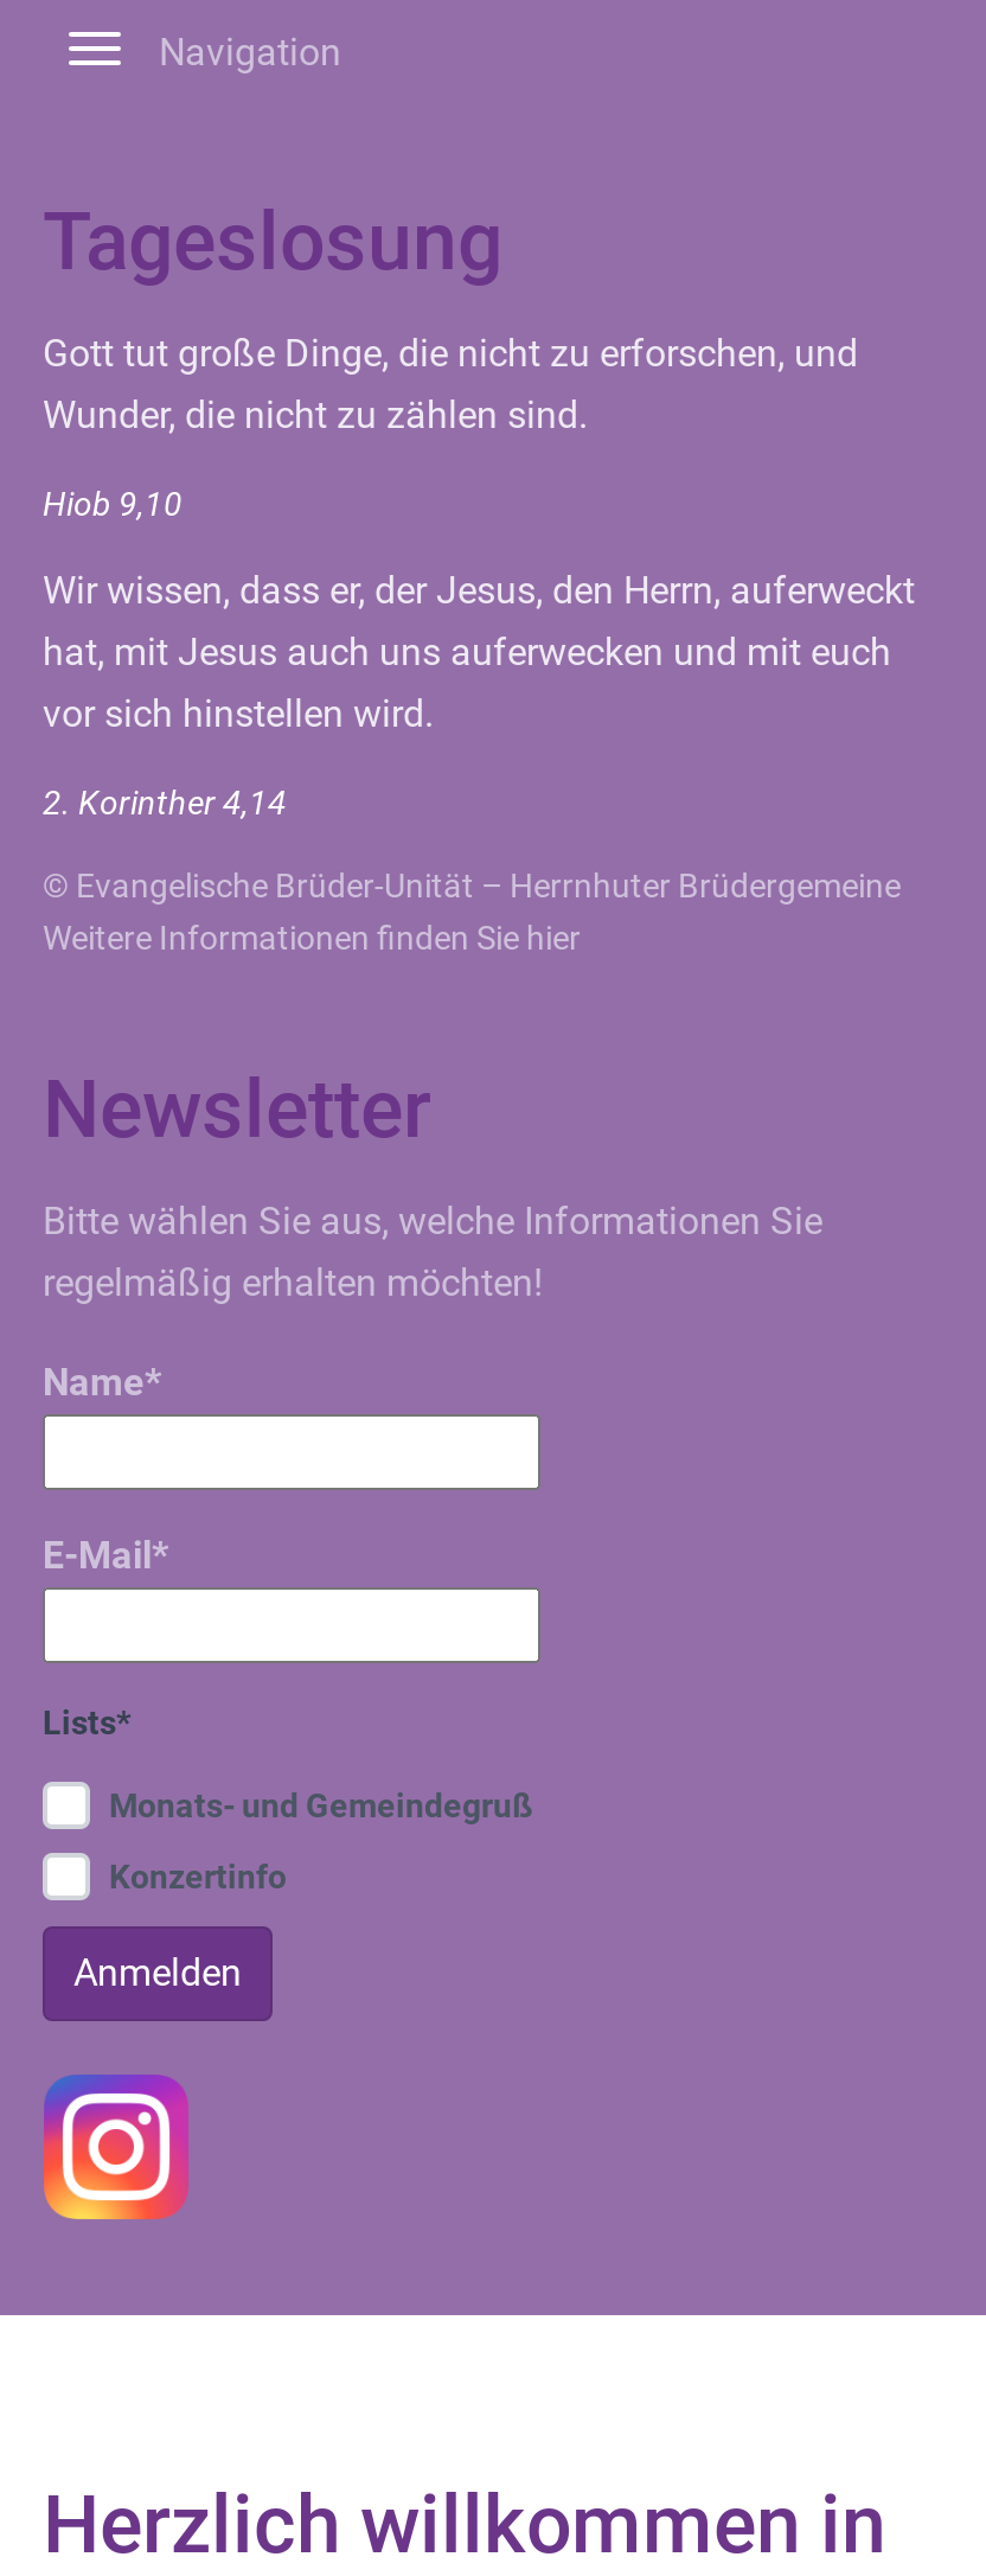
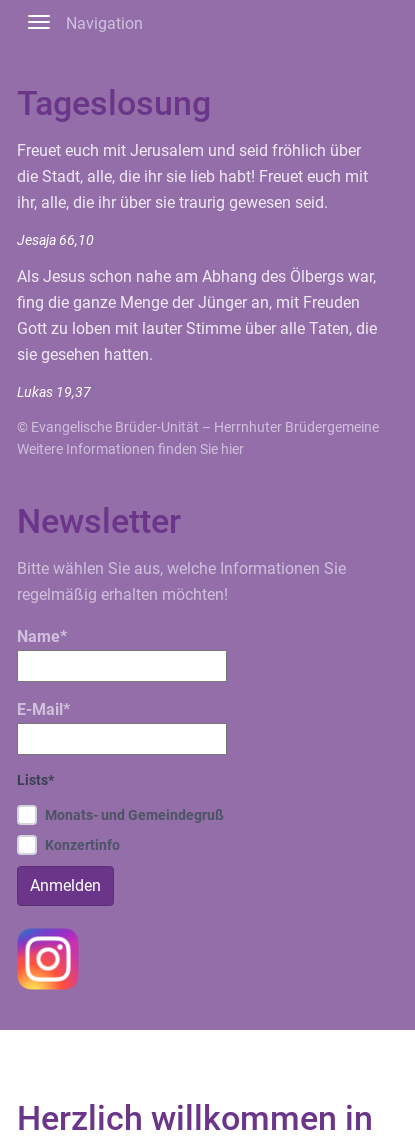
[43,331,858,437] Gott tut große Dinge, die nicht zu erforschen, und | Wunder, die nicht zu zählen sind. -> [17,141,368,212] Freuet euch mit Jerusalem und seid fröhlich über | die Stadt, alle, die ihr sie lieb habt! Freuet euch mit | ihr, alle, die ihr über sie traurig gewesen seid.
[43,485,183,523] Hiob 9,10 -> [17,232,94,248] Jesaja 66,10
[43,568,915,736] Wir wissen, dass er, der Jesus, den Herrn, auferweckt | hat, mit Jesus auch uns auferwecken und mit euch | vor sich hinstellen wird. -> [17,267,377,364] Als Jesus schon nahe am Abhang des Ölbergs war, | fing die ganze Menge der Jünger an, mit Freuden | Gott zu loben mit lauter Stimme über alle Taten, die | sie gesehen hatten.
[43,784,287,822] 2. Korinther 4,14 -> [17,384,91,400] Lukas 19,37

